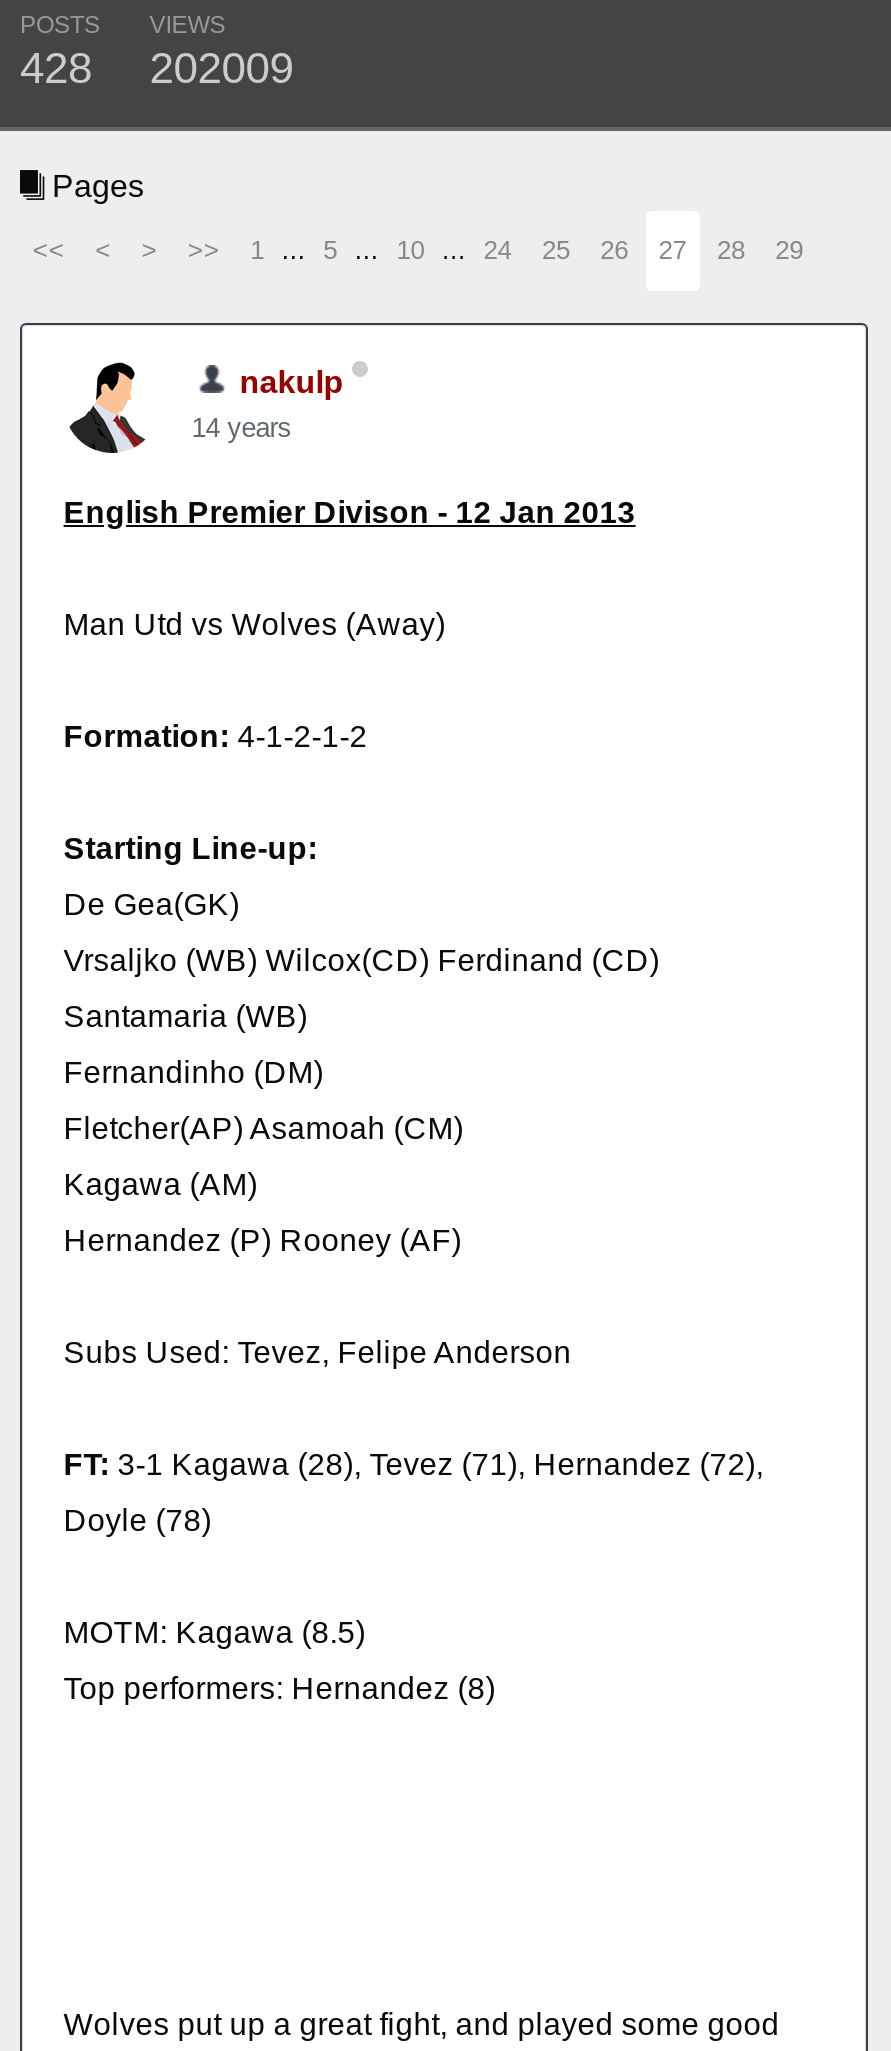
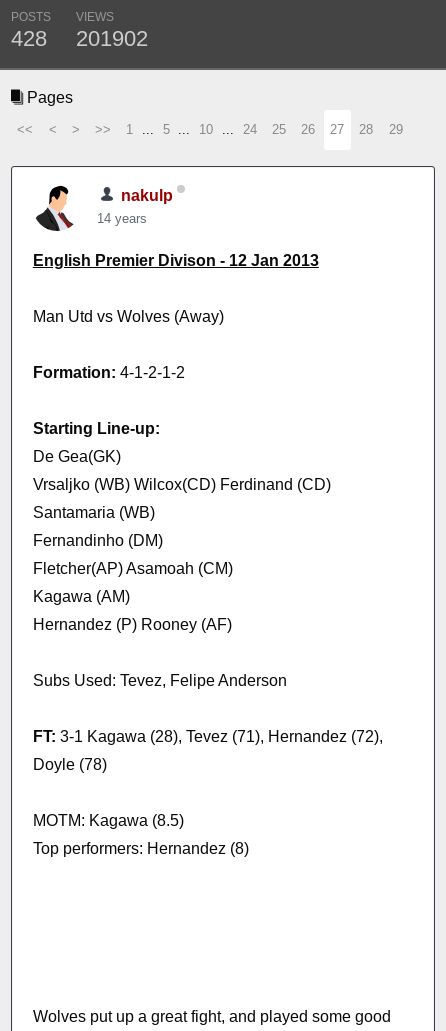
[20,43,294,93] 428 202009 -> [11,26,148,51] 428 201902

